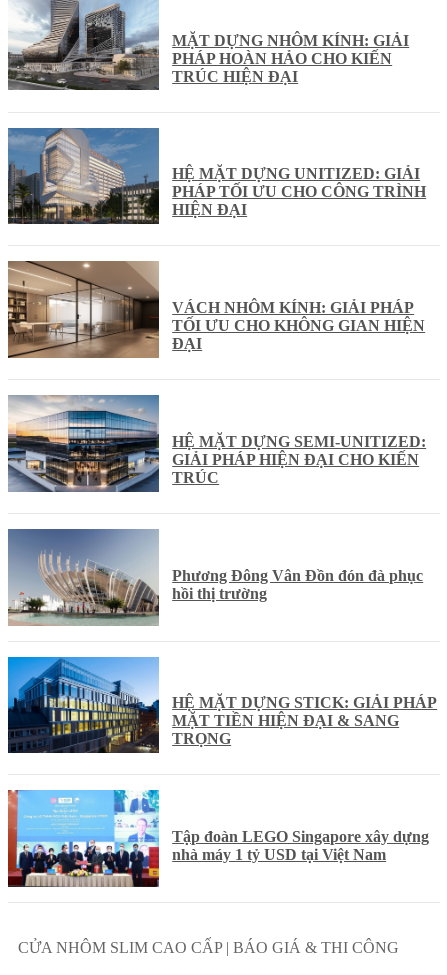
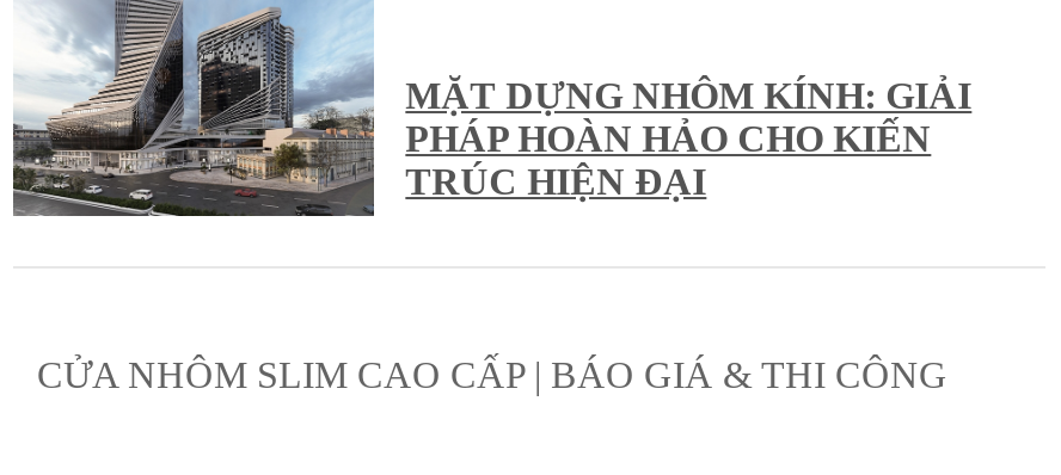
[7,127,426,225] [image] | HỆ MẶT DỰNG UNITIZED: GIẢI | PHÁP TỐI ƯU CHO CÔNG TRÌNH | HIỆN ĐẠI -> none
[7,260,425,359] [image] | VÁCH NHÔM KÍNH: GIẢI PHÁP | TỐI ƯU CHO KHÔNG GIAN HIỆN | ĐẠI -> none
[7,394,426,493] [image] | HỆ MẶT DỰNG SEMI-UNITIZED: | GIẢI PHÁP HIỆN ĐẠI CHO KIẾN | TRÚC -> none
[7,528,423,627] [image] | Phương Đông Vân Đồn đón đà phục | hồi thị trường -> none
[7,656,437,754] [image] | HỆ MẶT DỰNG STICK: GIẢI PHÁP | MẶT TIỀN HIỆN ĐẠI & SANG | TRỌNG -> none
[7,789,429,888] [image] | Tập đoàn LEGO Singapore xây dựng | nhà máy 1 tỷ USD tại Việt Nam -> none

